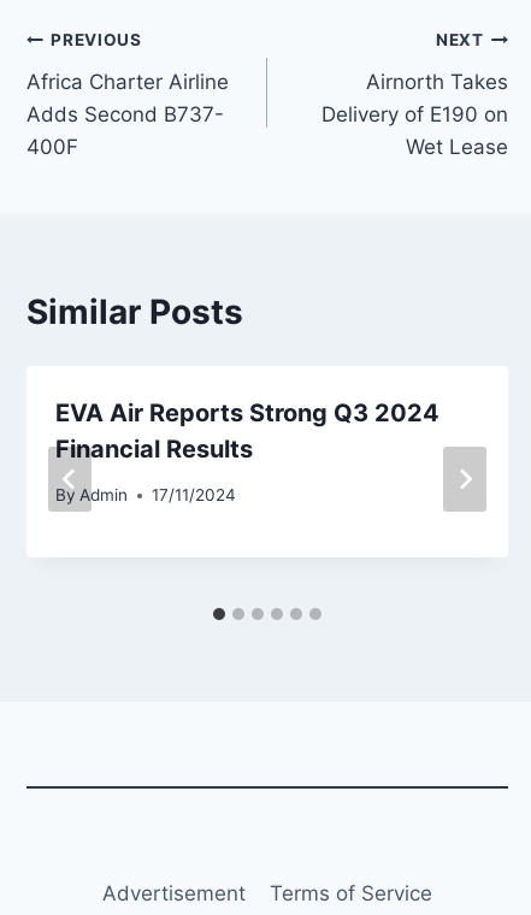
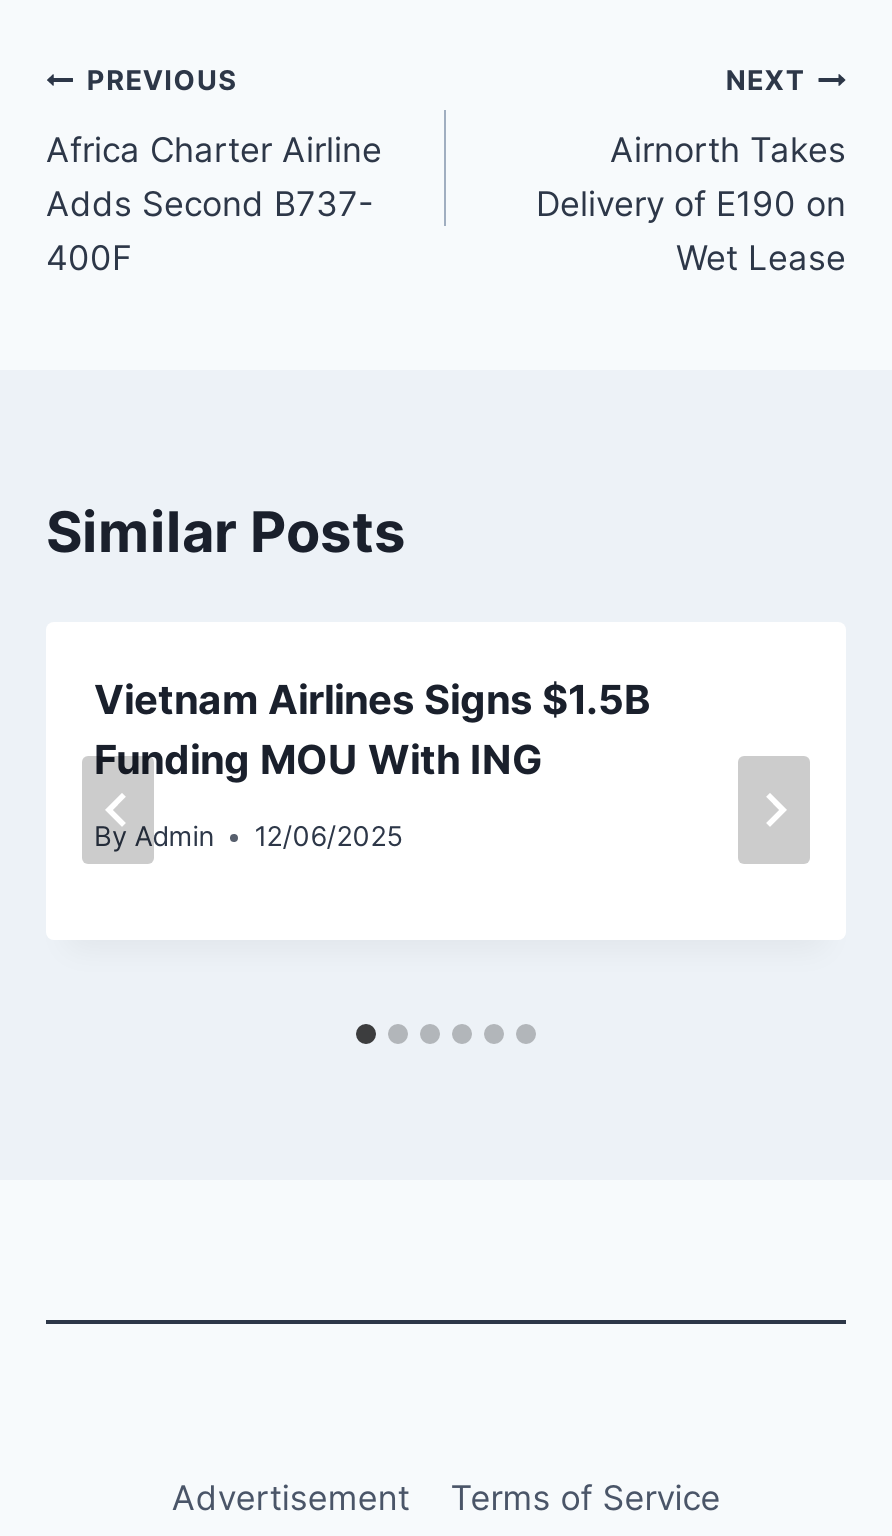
[55,398,439,463] EVA Air Reports Strong Q3 2024 | Financial Results -> [94,675,650,783] Vietnam Airlines Signs $1.5B | Funding MOU With ING
[55,485,236,505] By Admin 17/11/2024 -> [94,820,402,852] By Admin 12/06/2025

